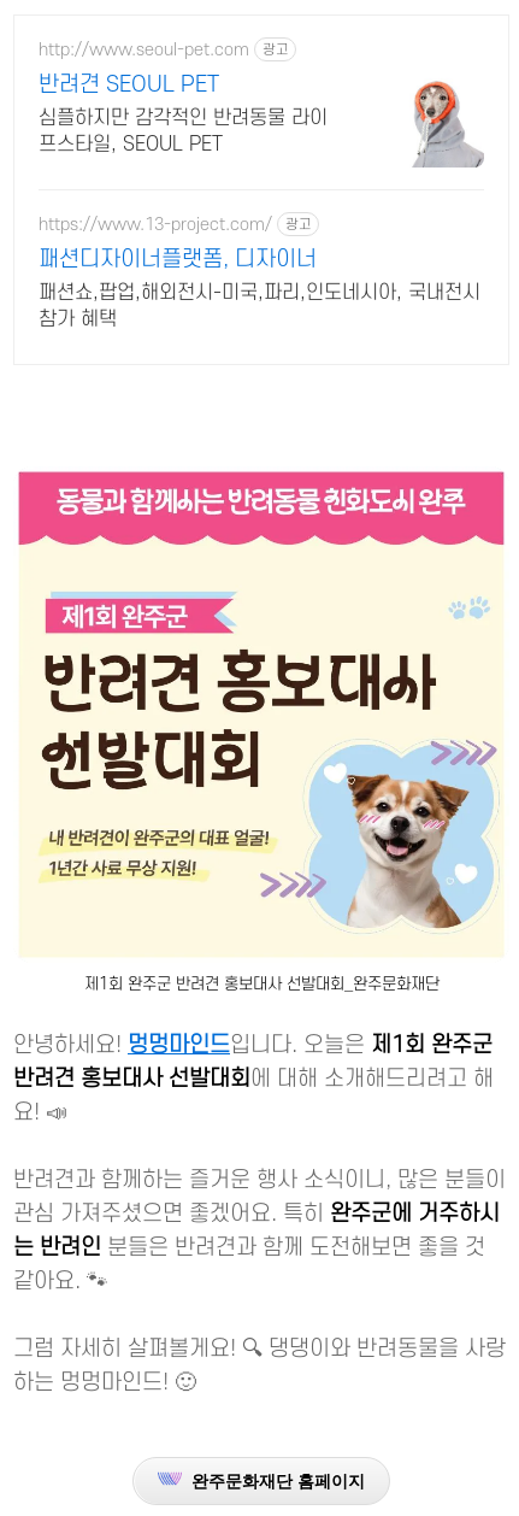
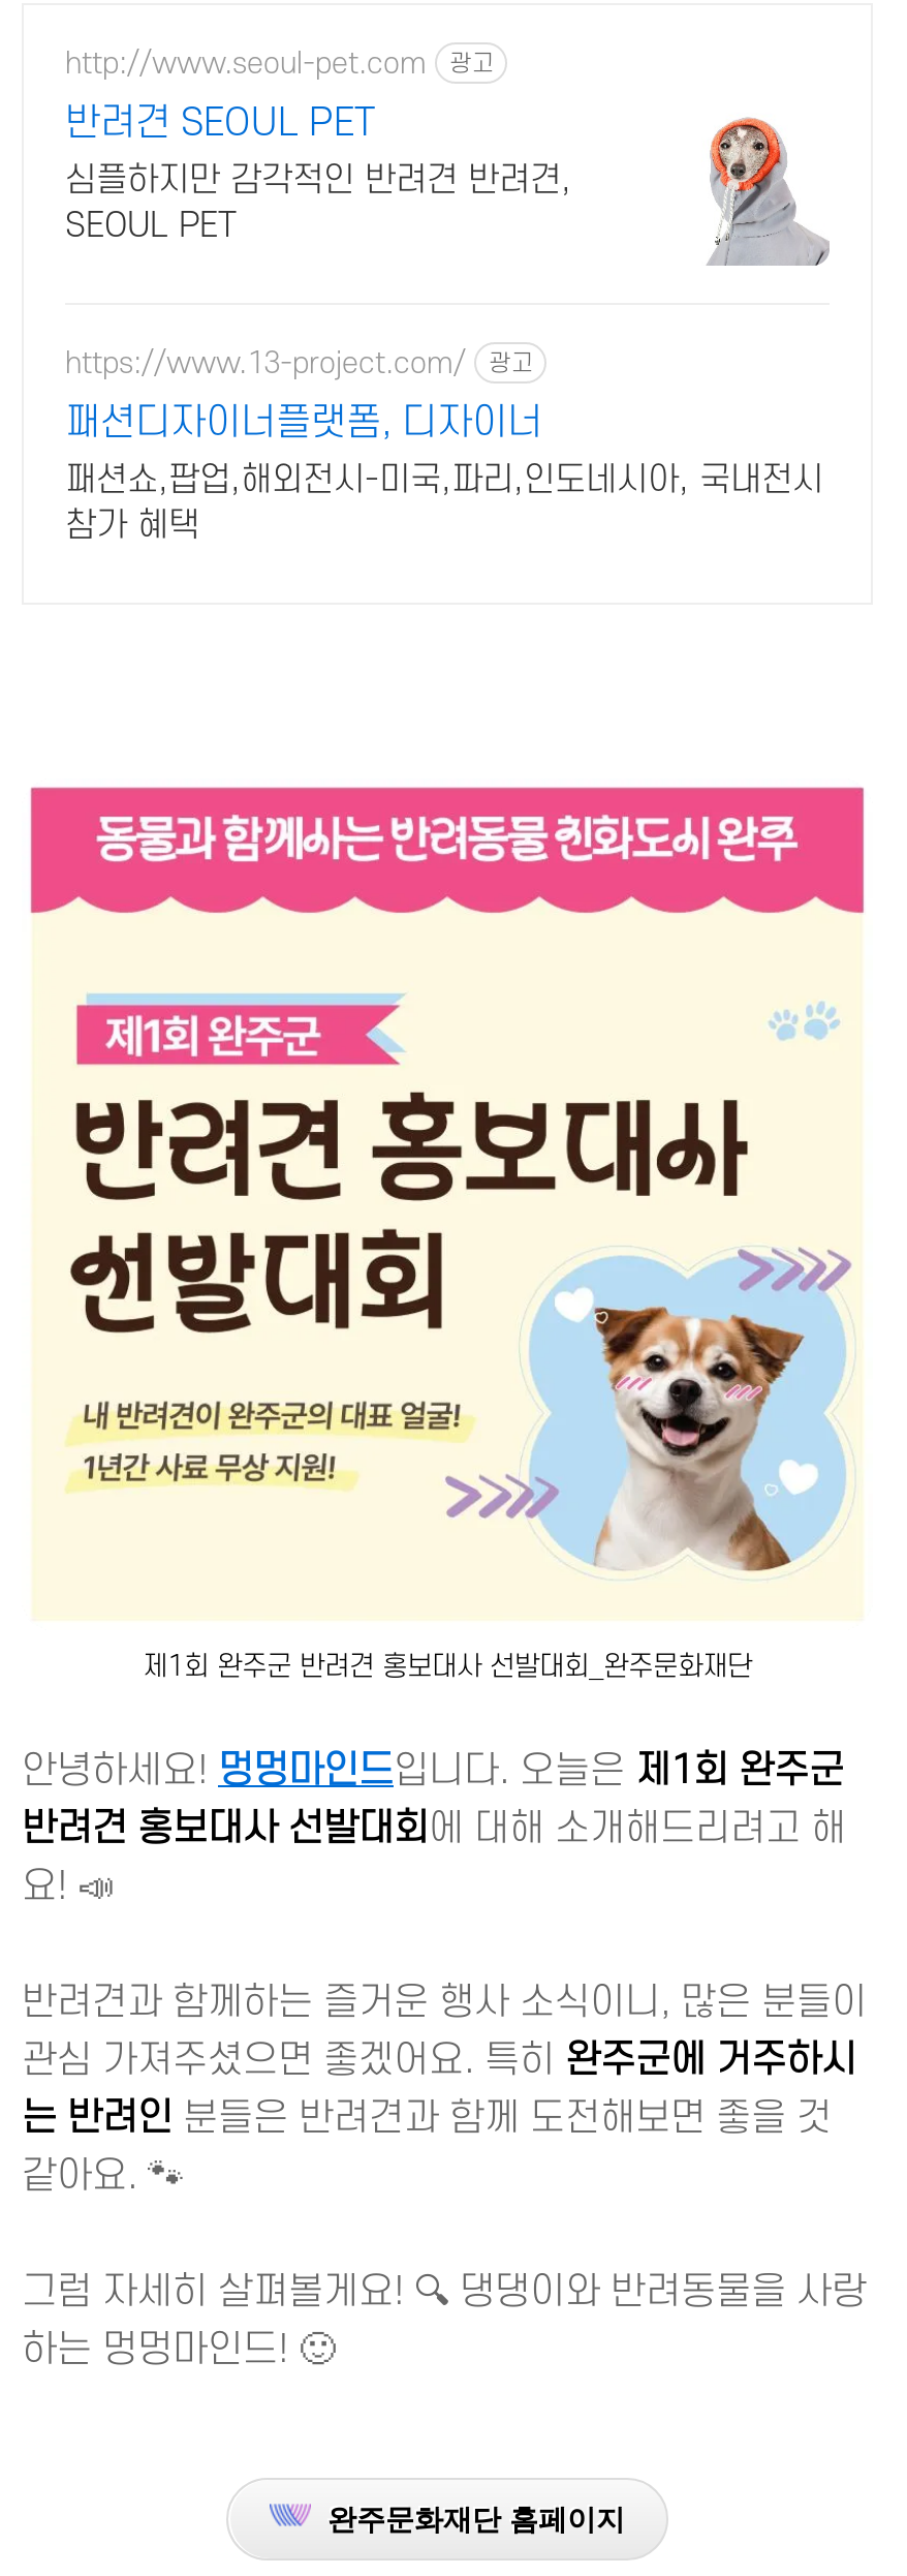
[39,107,328,155] 심플하지만 감각적인 반려동물 라이 | 프스타일, SEOUL PET -> [65,162,571,245] 심플하지만 감각적인 반려견 반려견, | SEOUL PET

